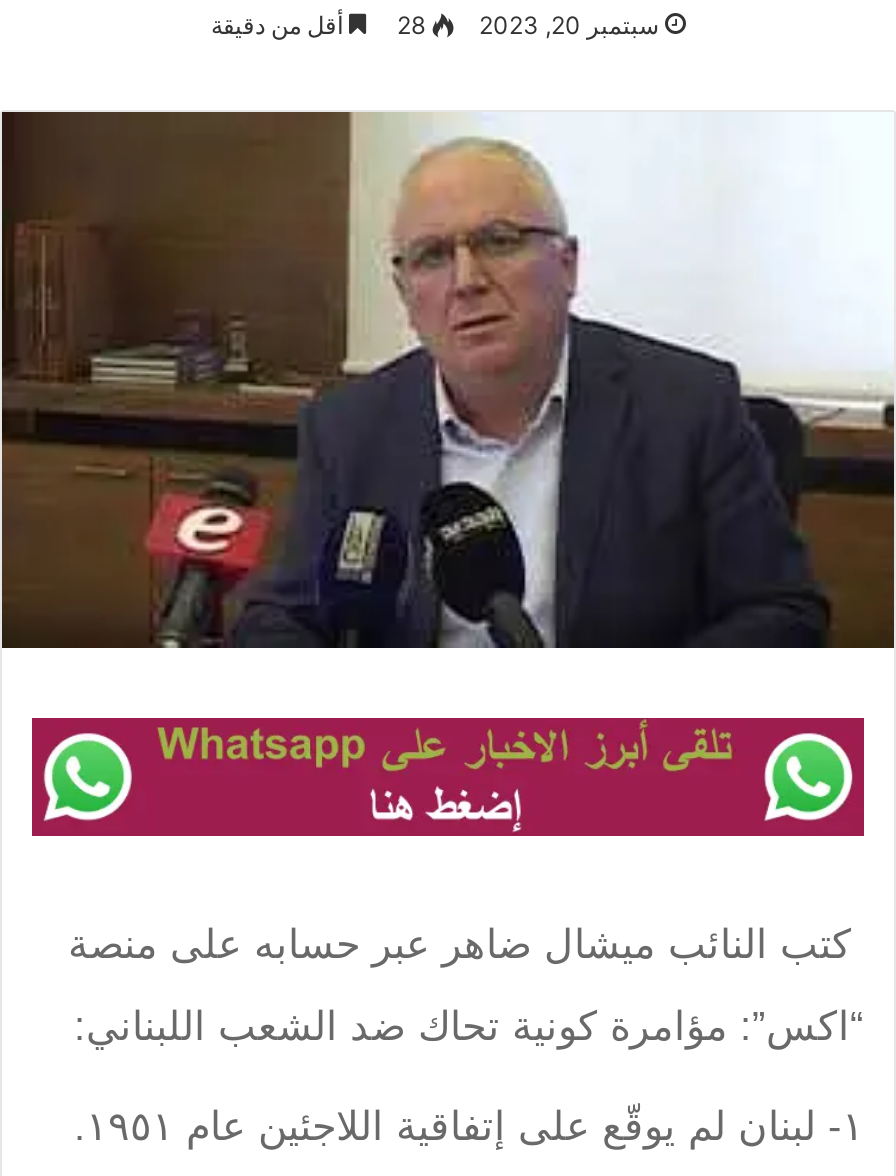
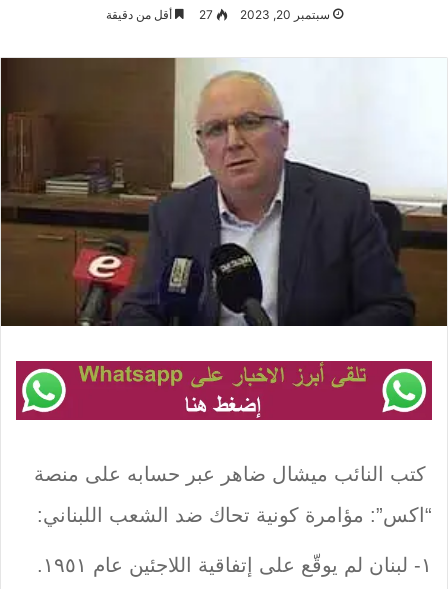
[397,10,425,40] 28 -> [198,7,212,22] 27

